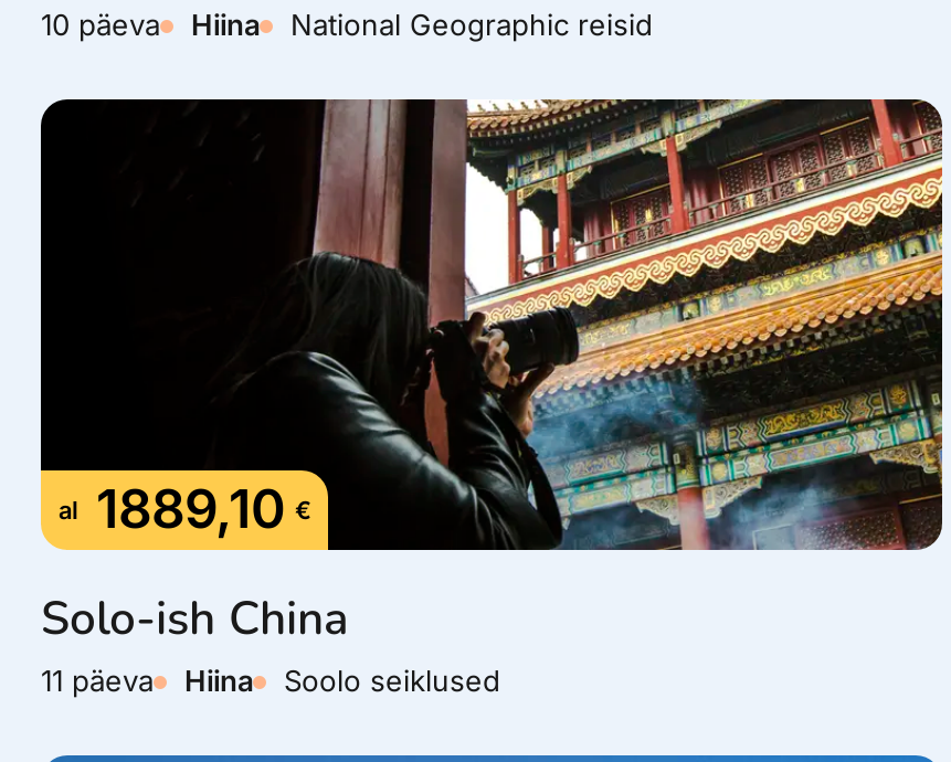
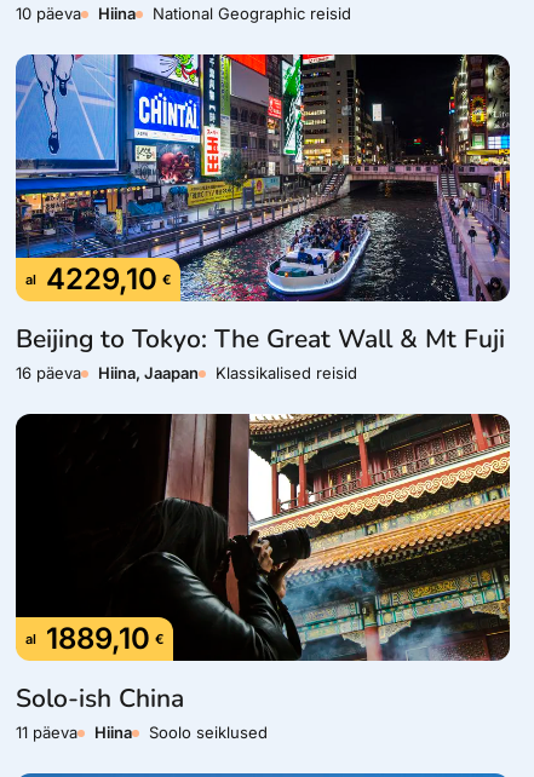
none -> [15,53,511,382] [image] | al 4229,10 € | Beijing to Tokyo: The Great Wall & Mt Fuji | 16 päeva | Hiina, Jaapan | Klassikalised reisid

